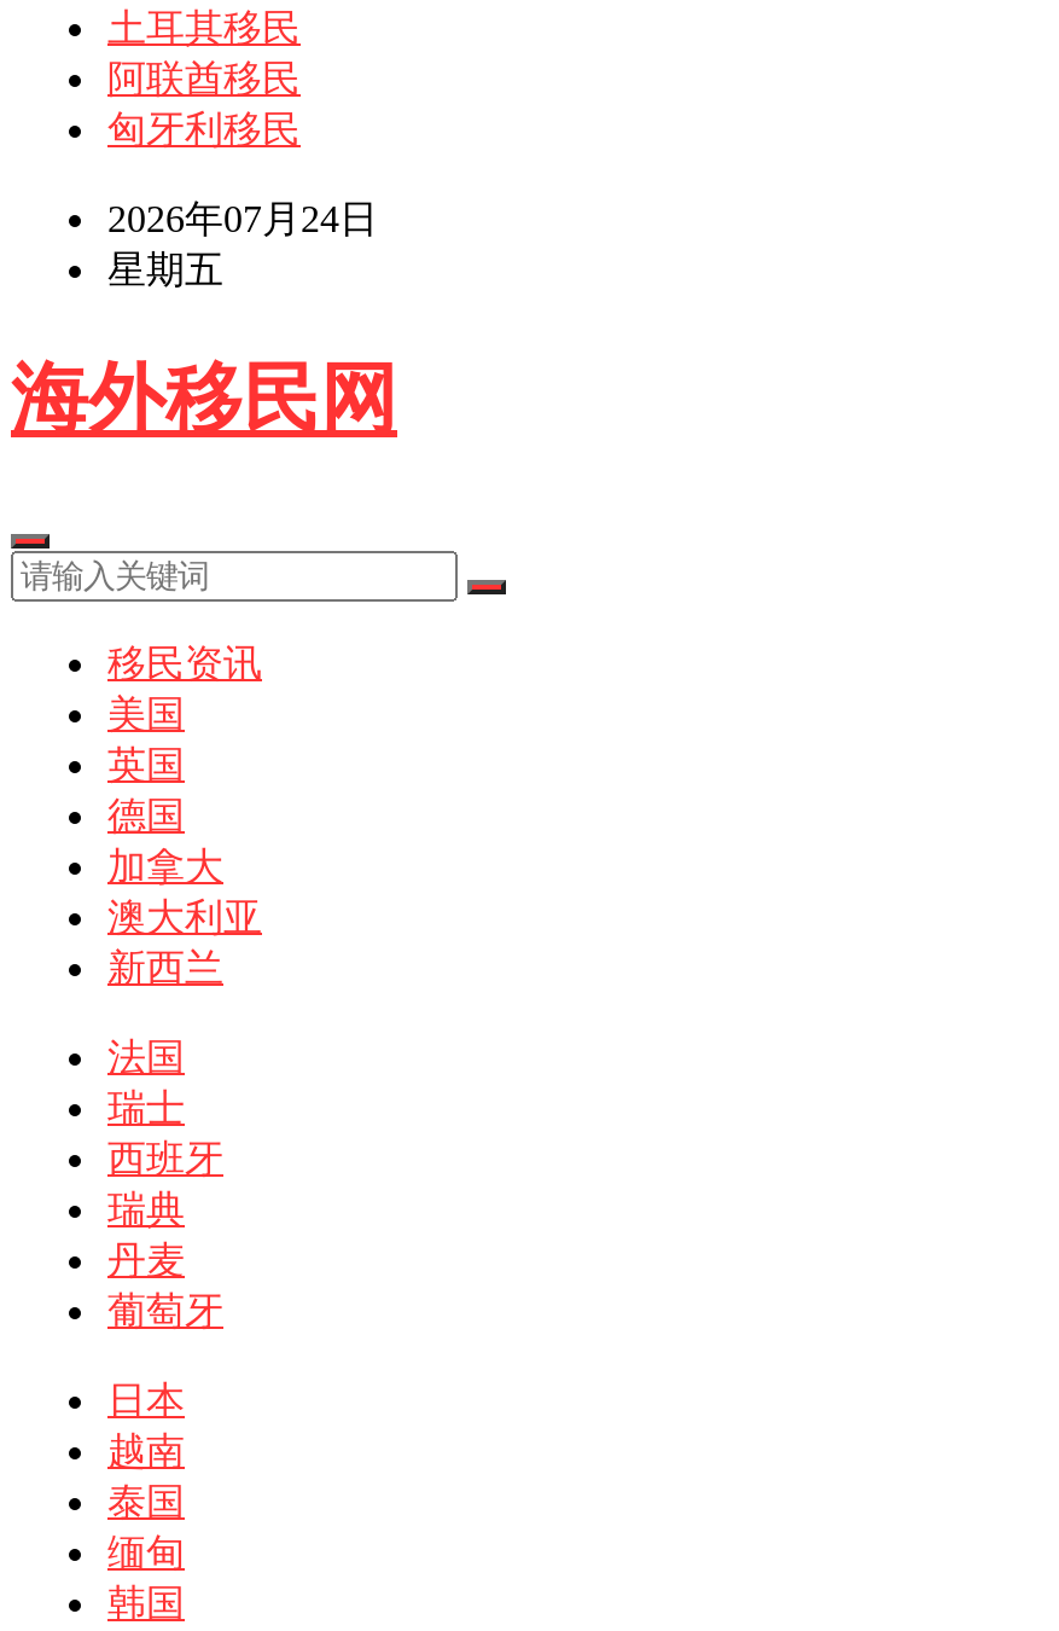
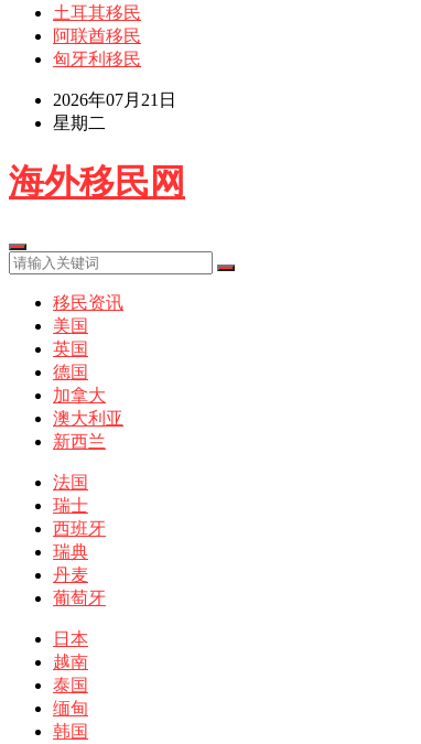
[107,198,378,239] 2026年07月24日 -> [53,90,176,109] 2026年07月21日
[107,249,223,290] 星期五 -> [53,114,106,132] 星期二

